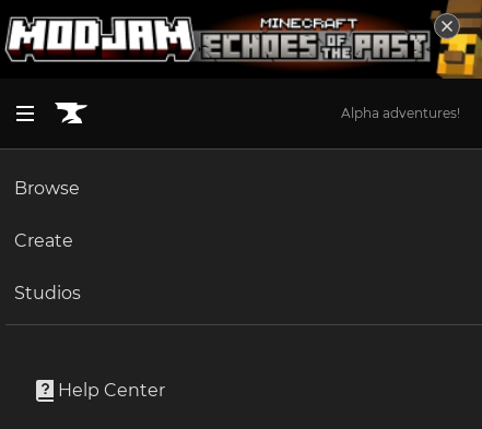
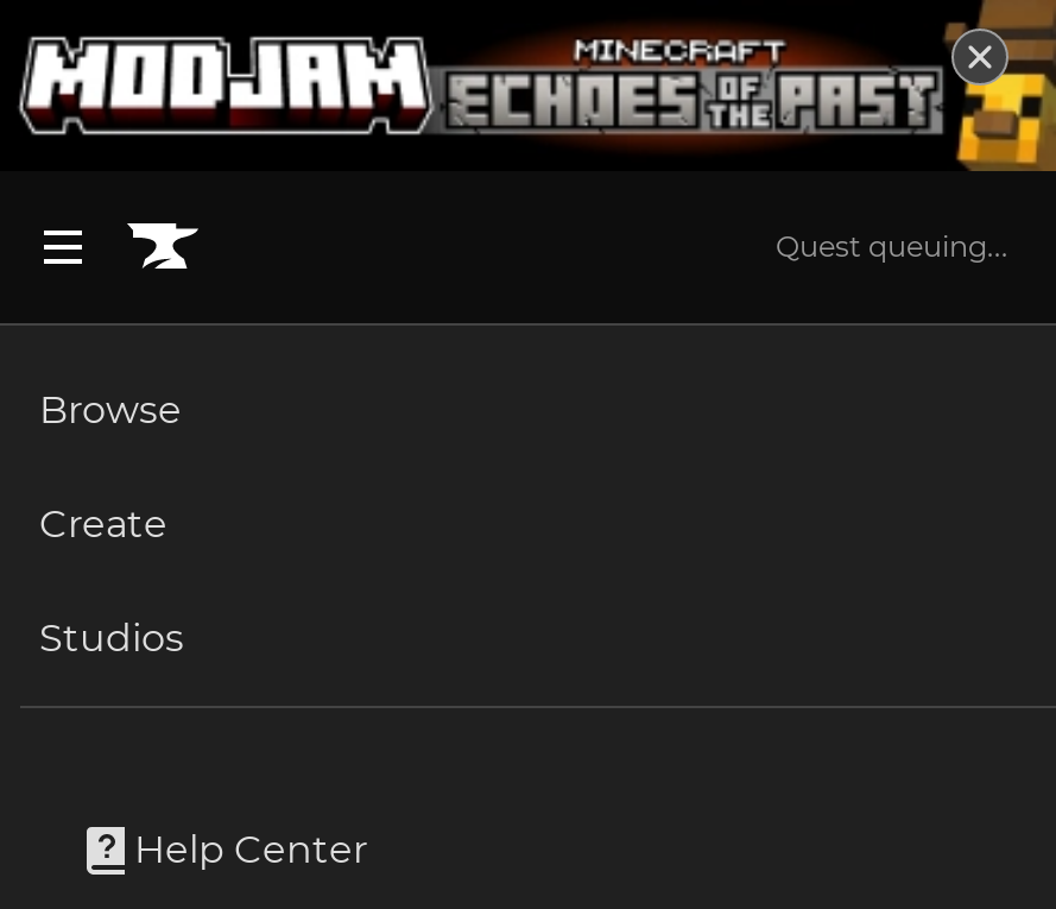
[341,104,460,121] Alpha adventures! -> [776,227,1008,263] Quest queuing...

